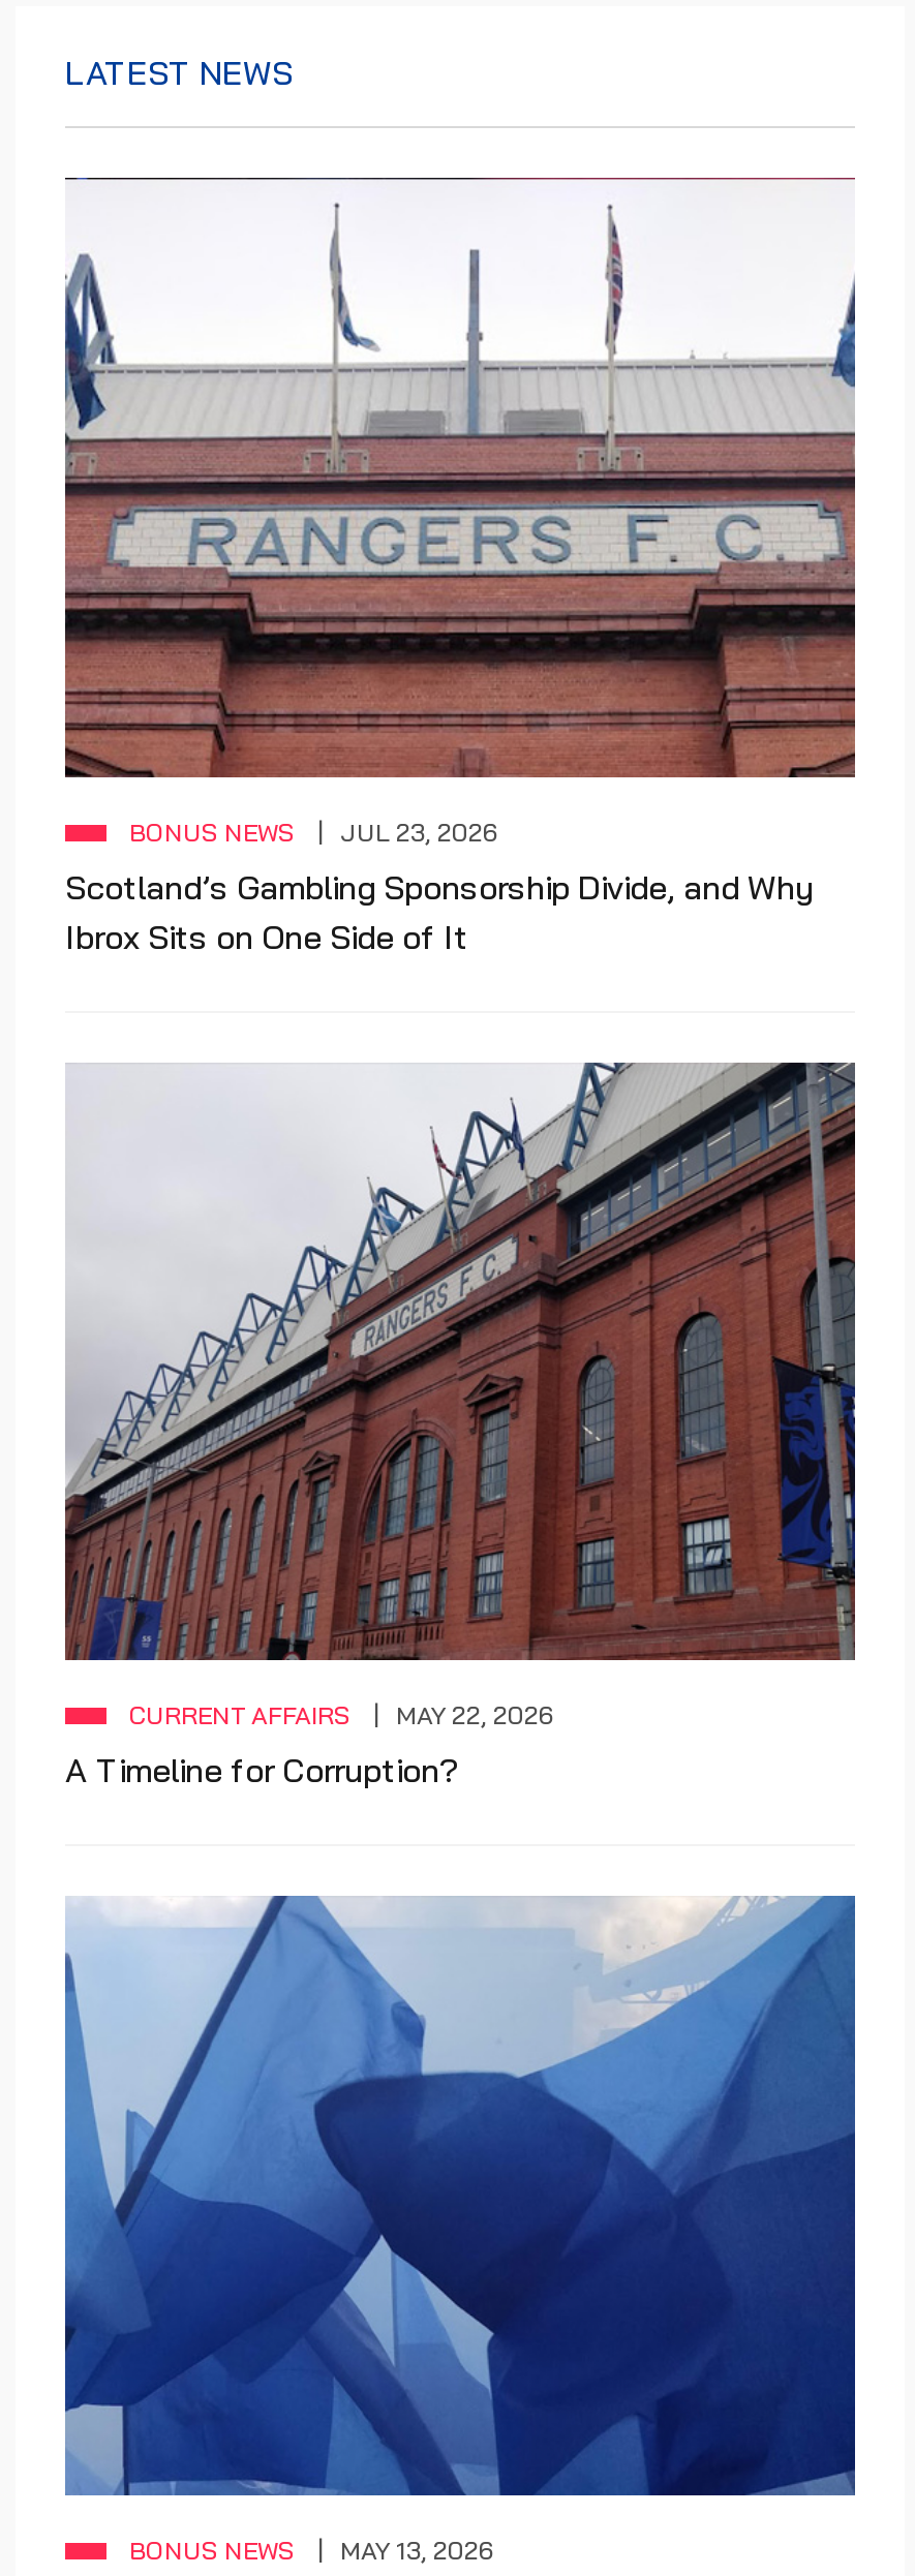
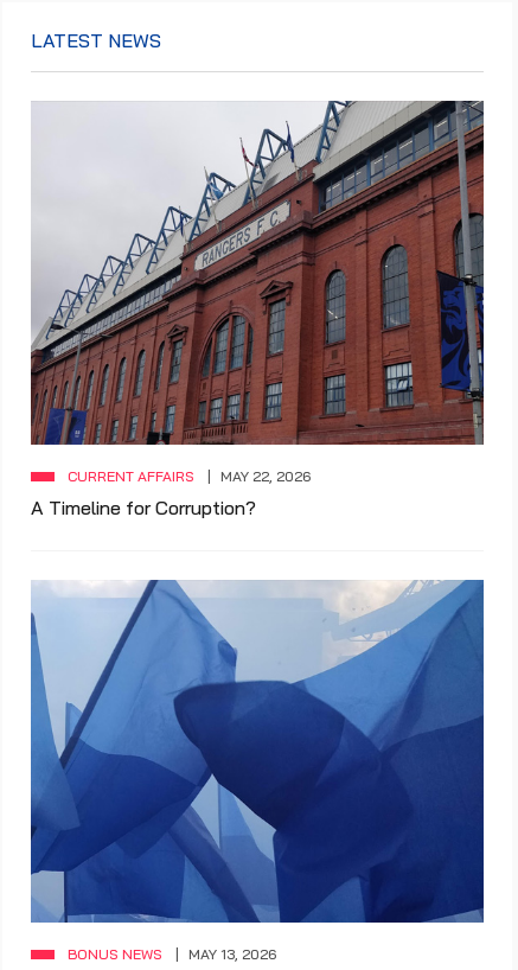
[63,203,857,956] [image] | BONUS NEWS | JUL 23, 2026 | Scotland’s Gambling Sponsorship Divide, and Why | Ibrox Sits on One Side of It -> none

